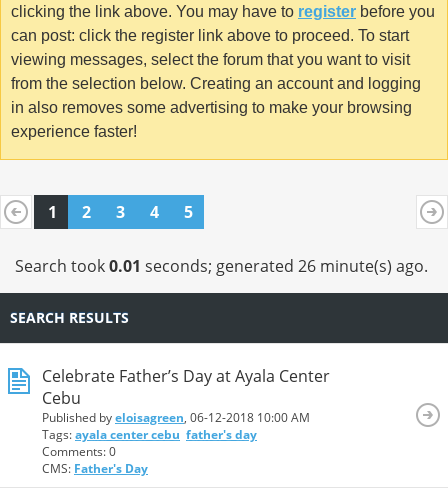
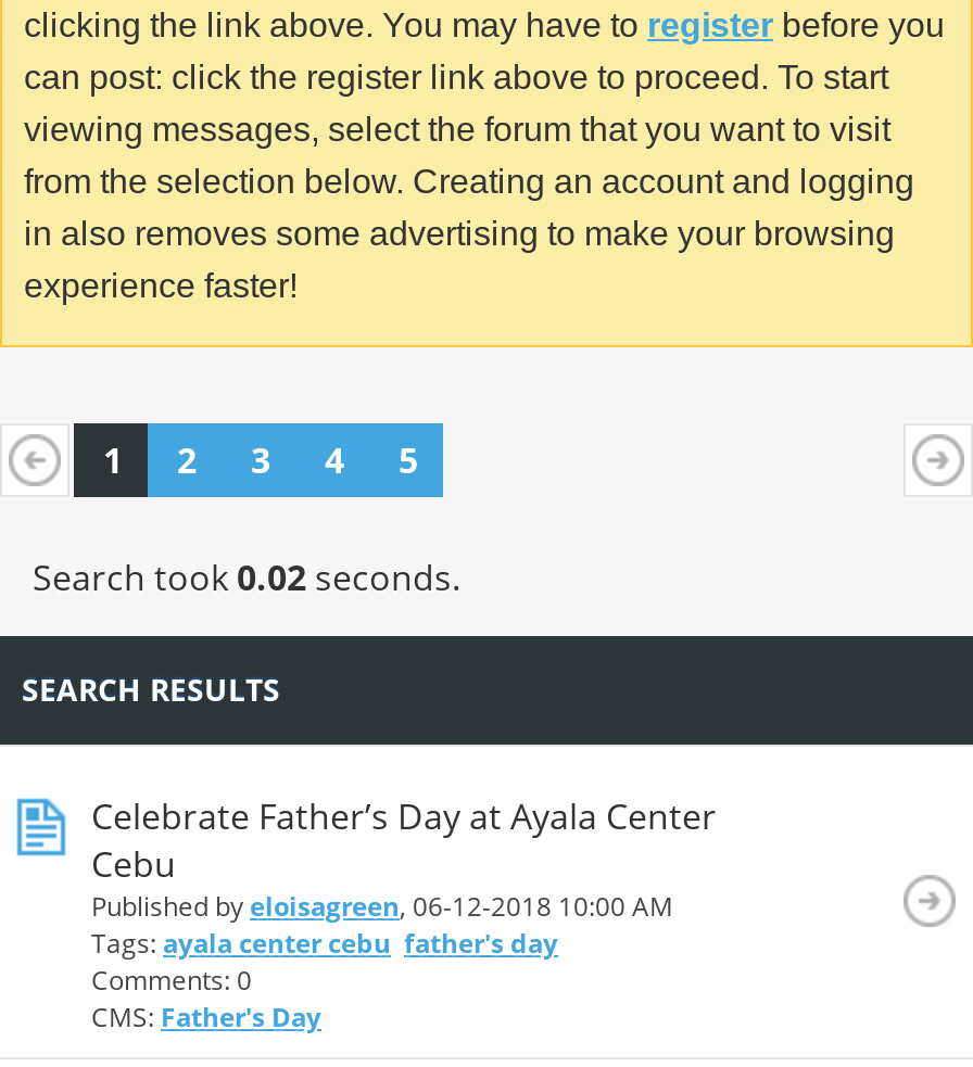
[15,255,428,277] Search took 0.01 seconds; generated 26 minute(s) ago. -> [33,553,460,601] Search took 0.02 seconds.

